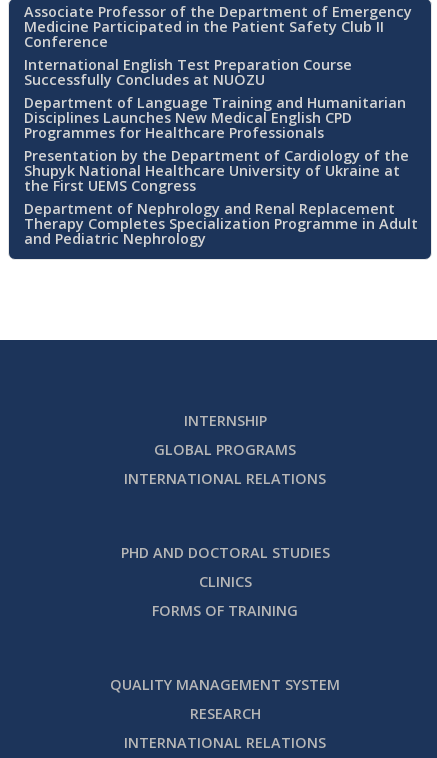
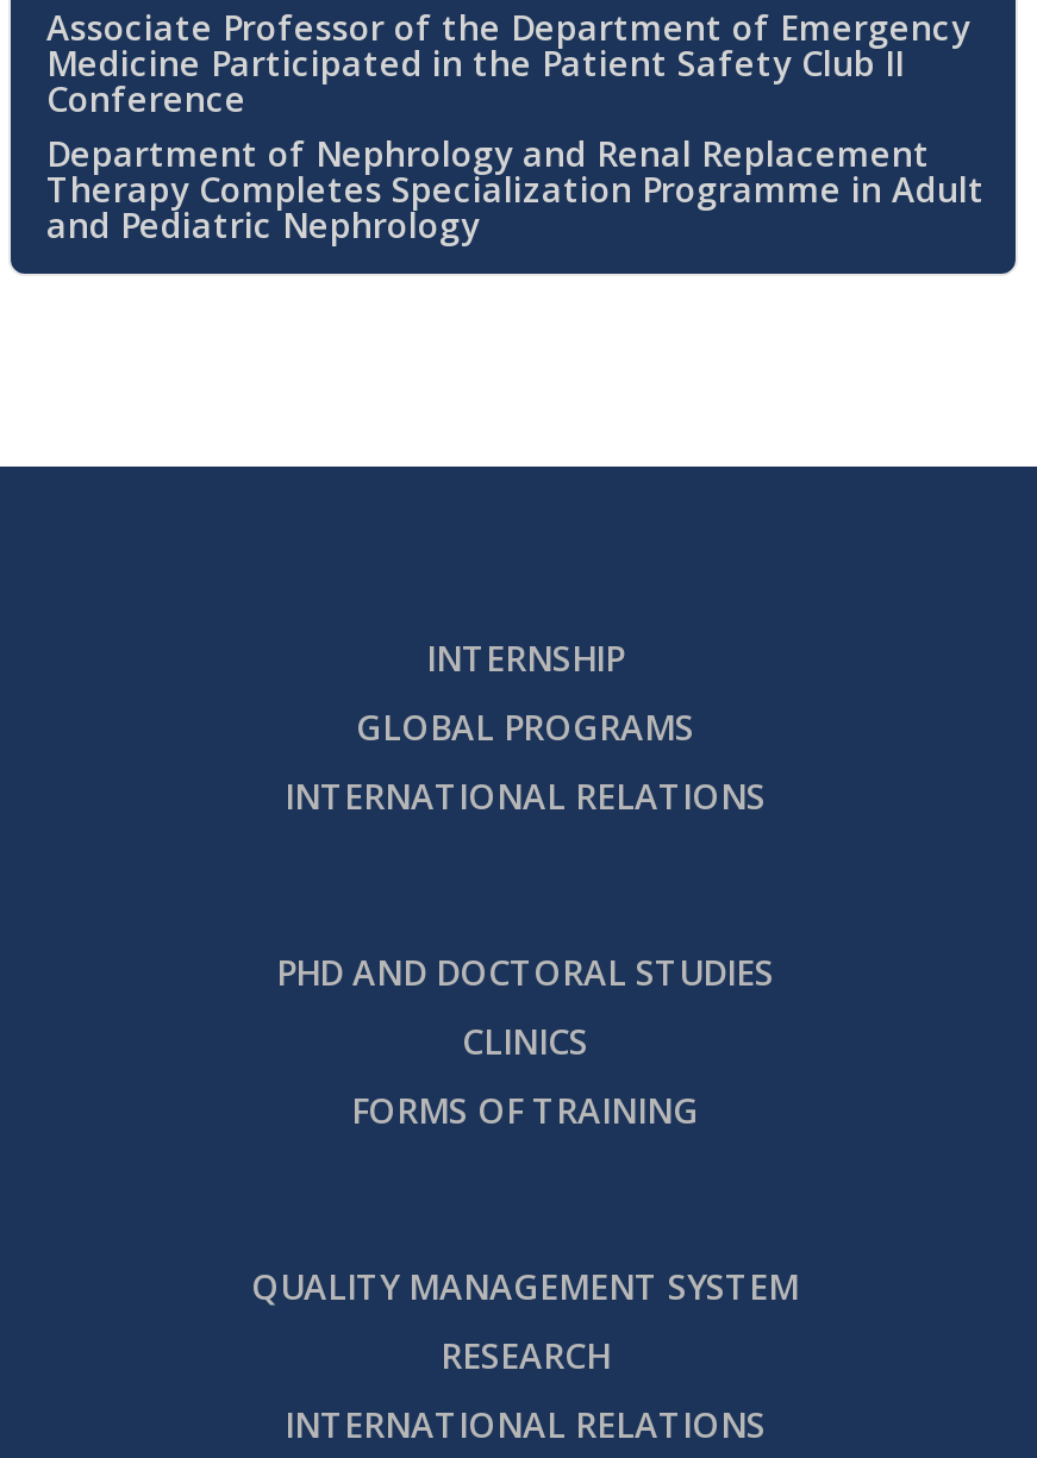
[24,55,409,195] International English Test Preparation Course | Successfully Concludes at NUOZU | Department of Language Training and Humanitarian | Disciplines Launches New Medical English CPD | Programmes for Healthcare Professionals | Presentation by the Department of Cardiology of the | Shupyk National Healthcare University of Ukraine at | the First UEMS Congress -> none

